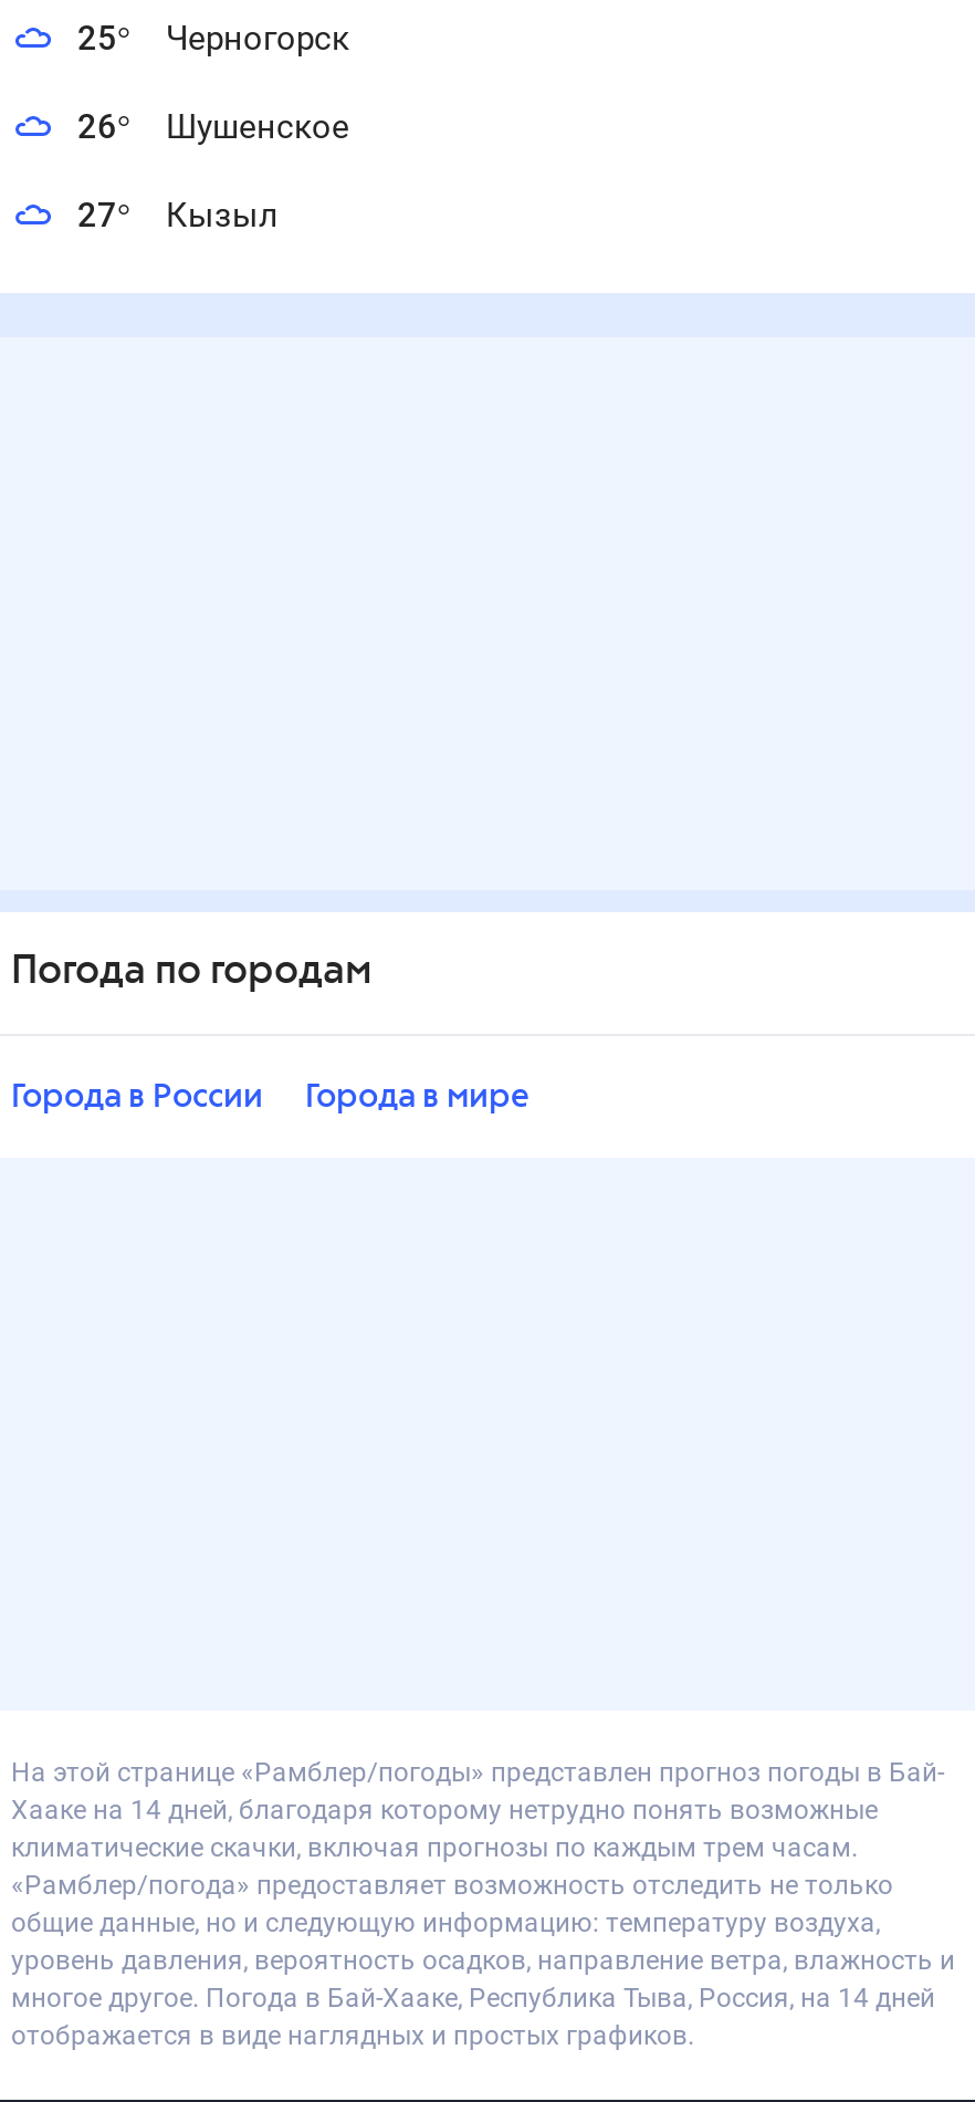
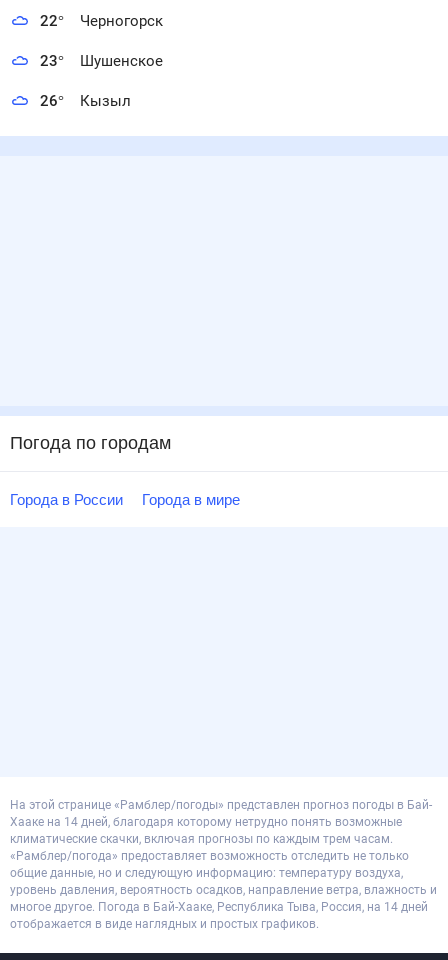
[77,19,349,59] 25° Черногорск -> [40,12,163,30] 22° Черногорск
[77,107,349,147] 26° Шушенское -> [40,52,163,70] 23° Шушенское
[77,196,279,236] 27° Кызыл -> [40,92,131,110] 26° Кызыл

